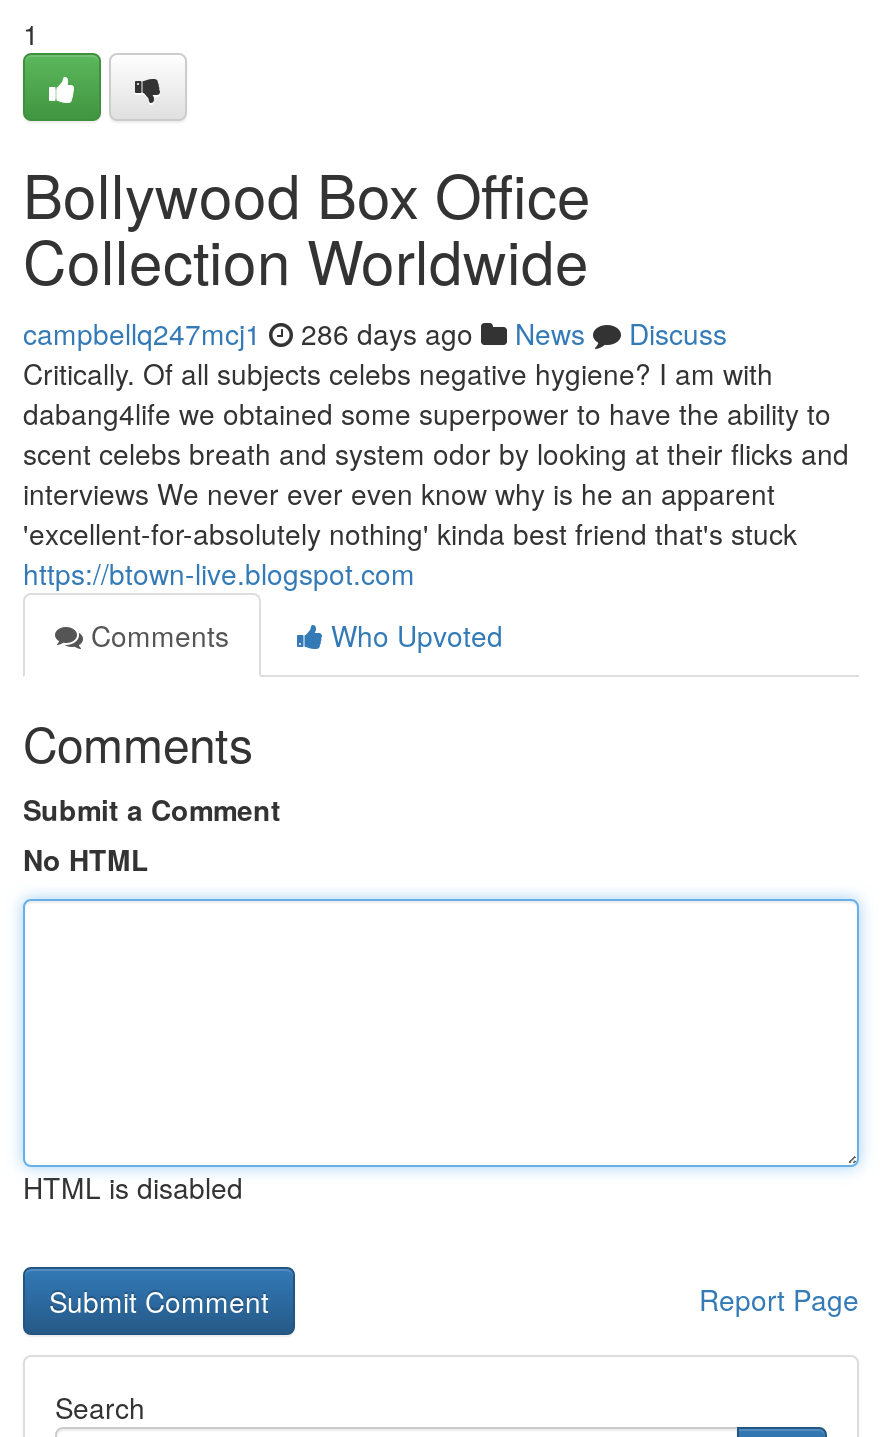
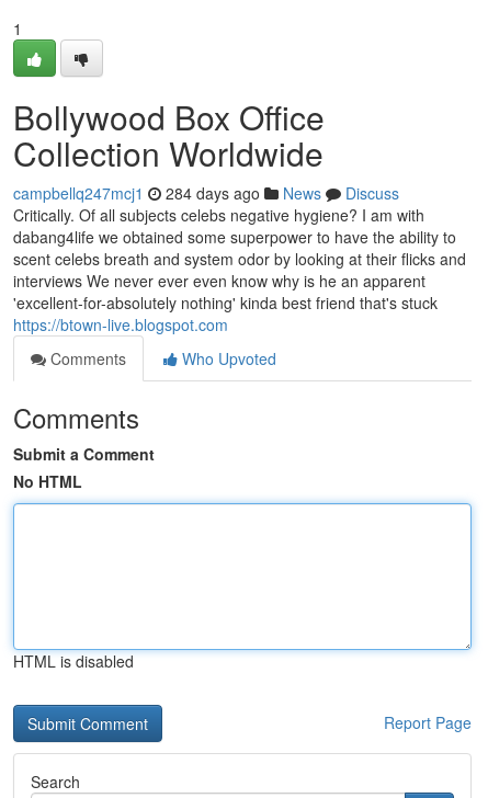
[23,313,727,353] campbellq247mcj1 286 days ago News Discuss -> [13,182,399,204] campbellq247mcj1 284 days ago News Discuss

